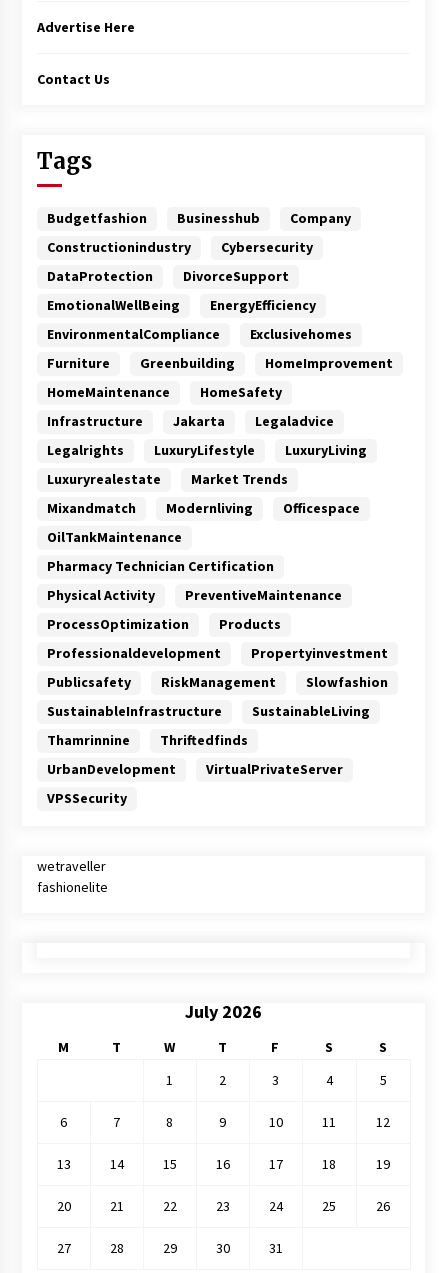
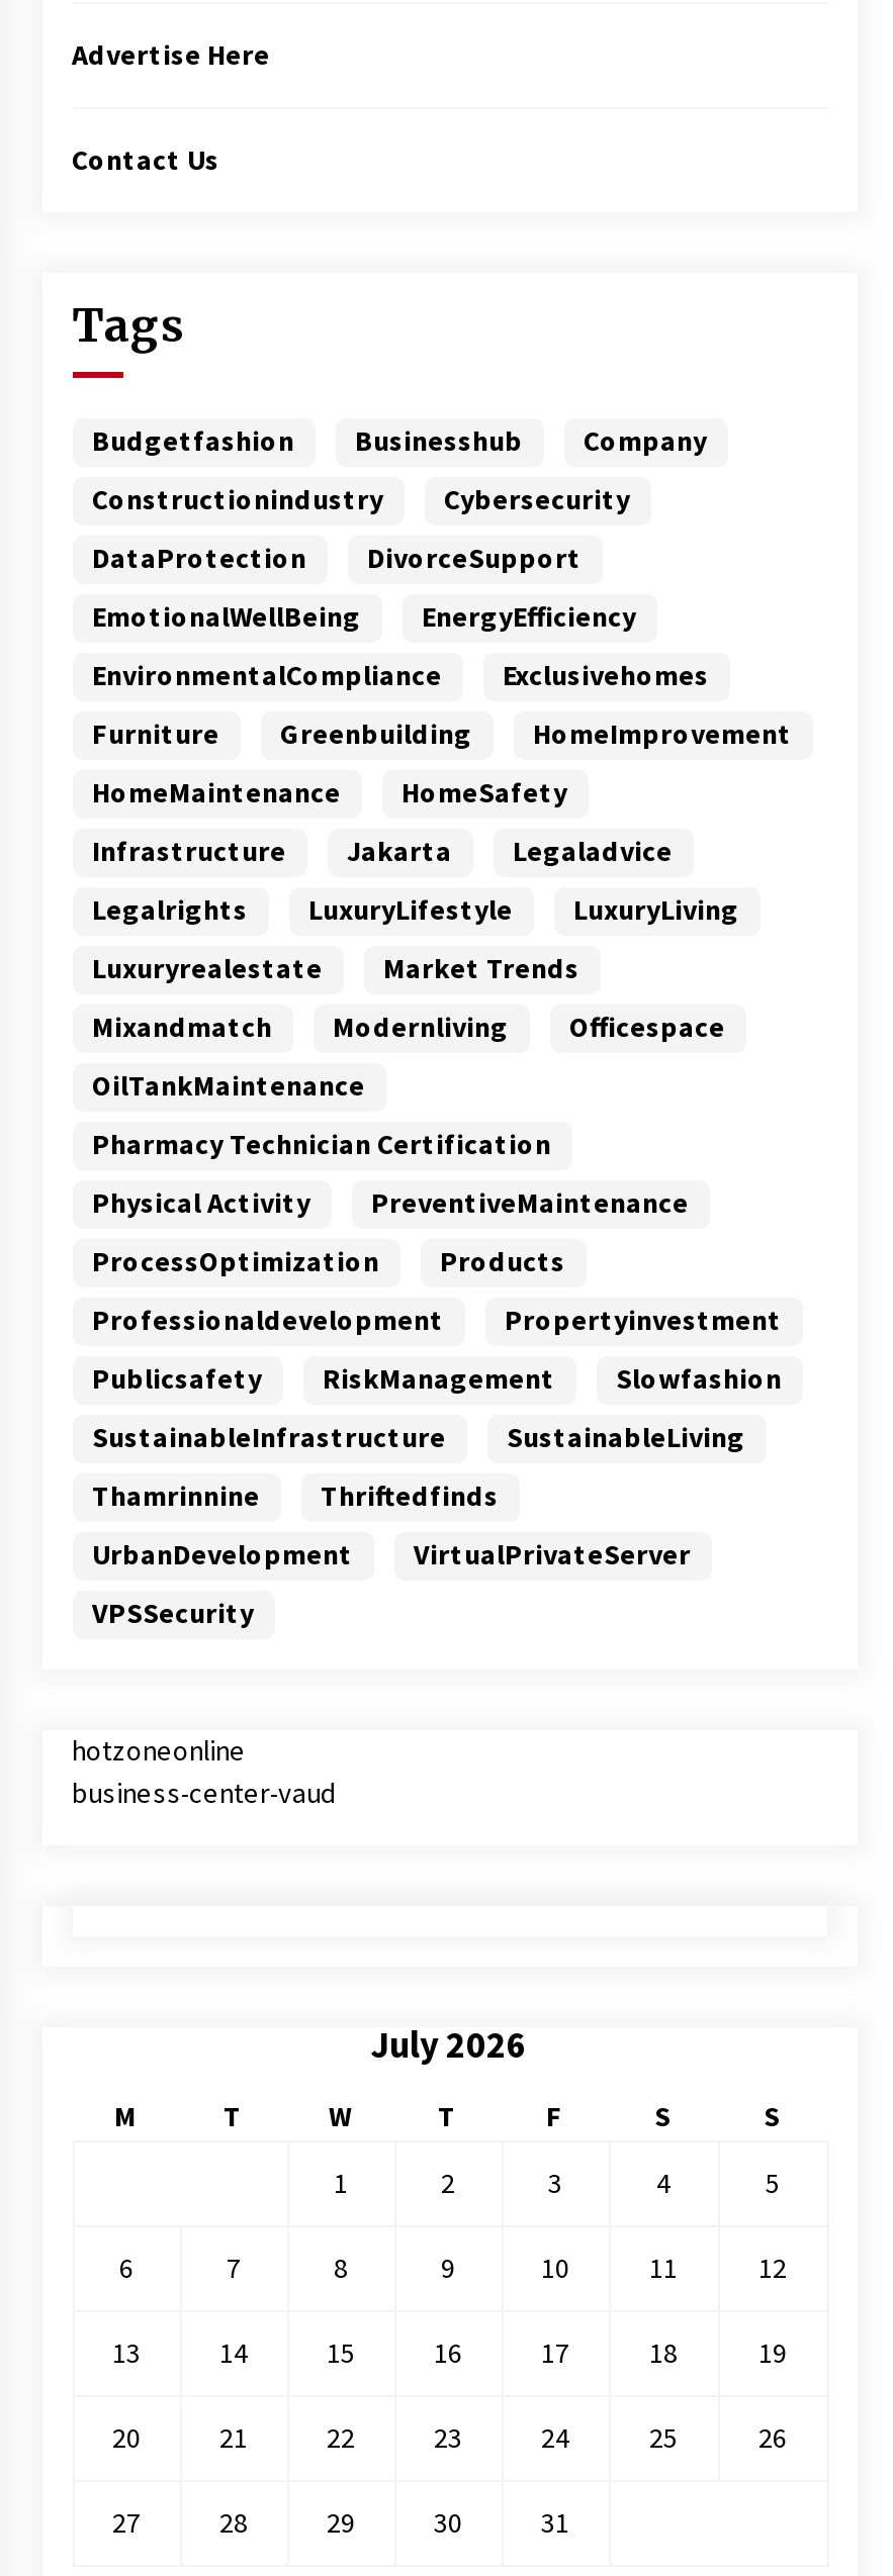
[36,857,107,896] wetraveller | fashionelite -> [72,1732,337,1811] hotzoneonline | business-center-vaud

